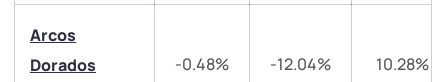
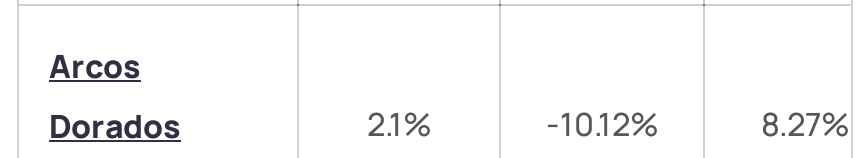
[175,53,229,75] -0.48% -> [367,103,431,147] 2.1%
[270,53,331,75] -12.04% -> [546,103,658,147] -10.12%
[375,53,428,75] 10.28% -> [761,103,849,147] 8.27%

